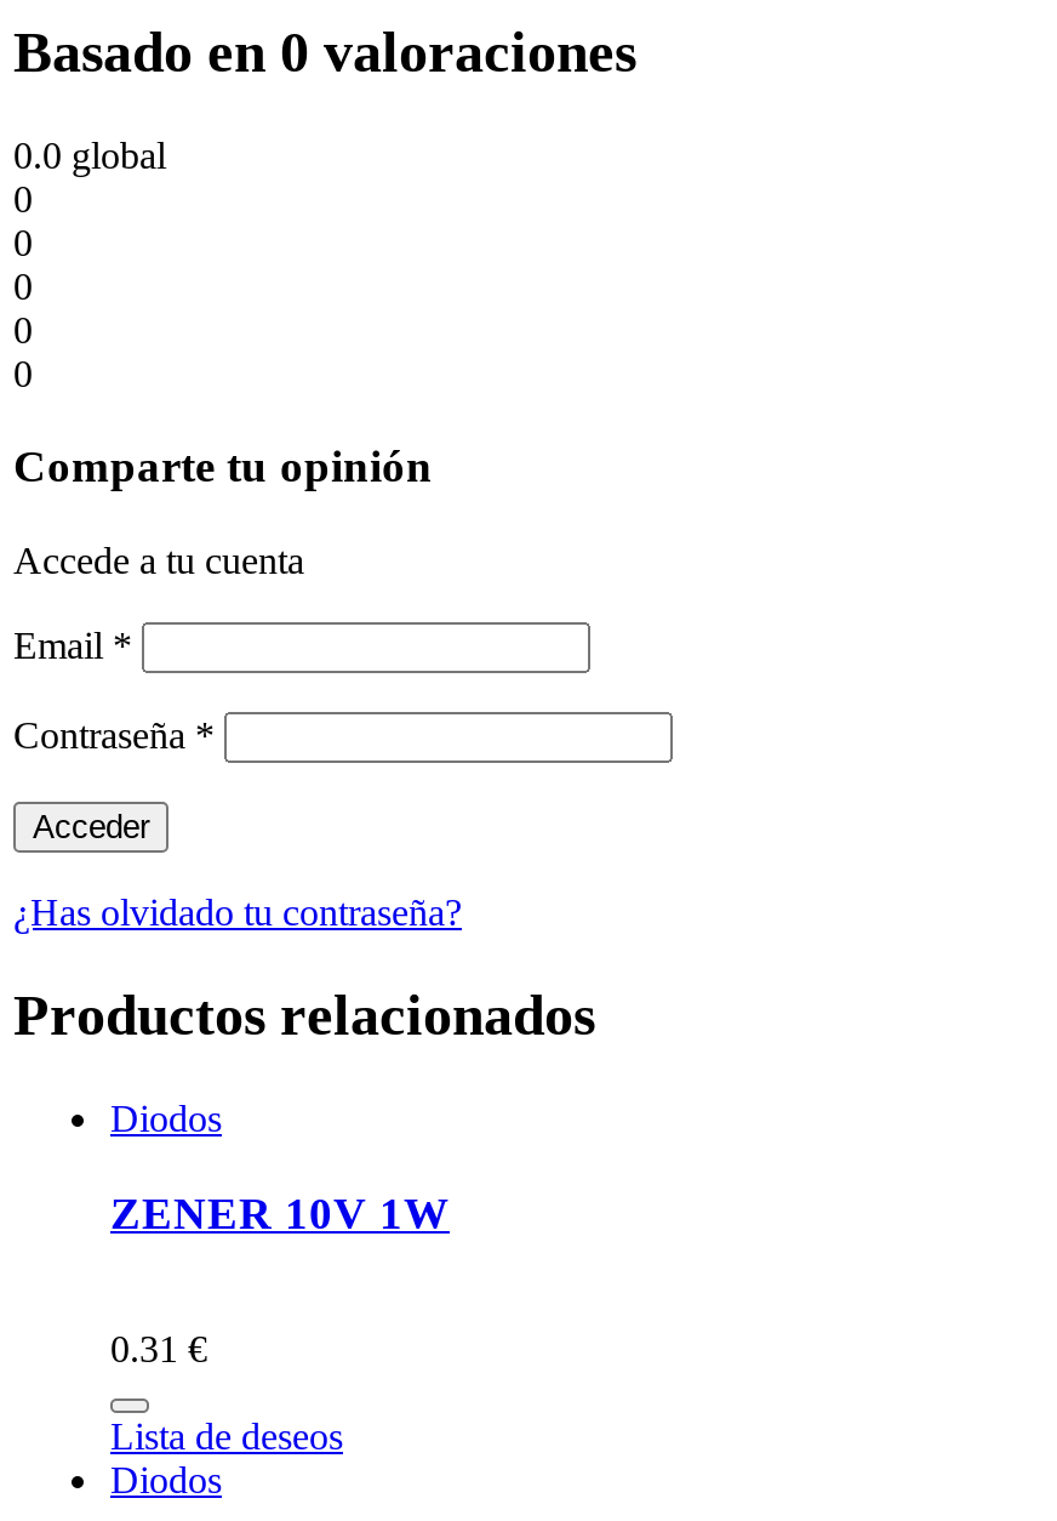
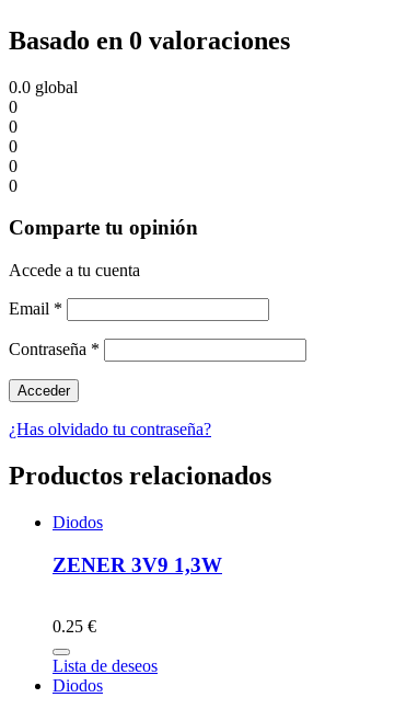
[110,1187,450,1238] ZENER 10V 1W -> [53,553,222,576] ZENER 3V9 1,3W
[110,1329,207,1370] 0.31 € -> [53,617,96,636] 0.25 €

